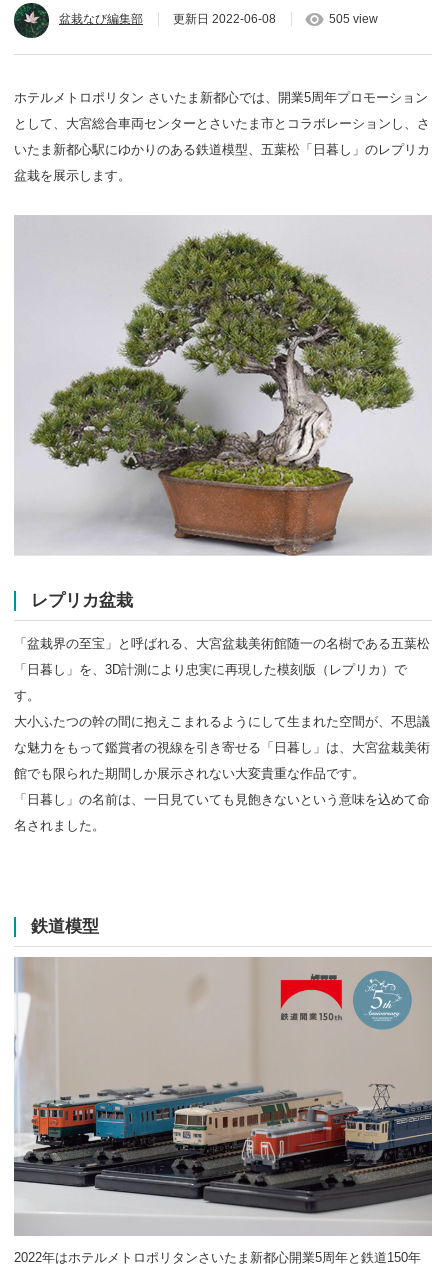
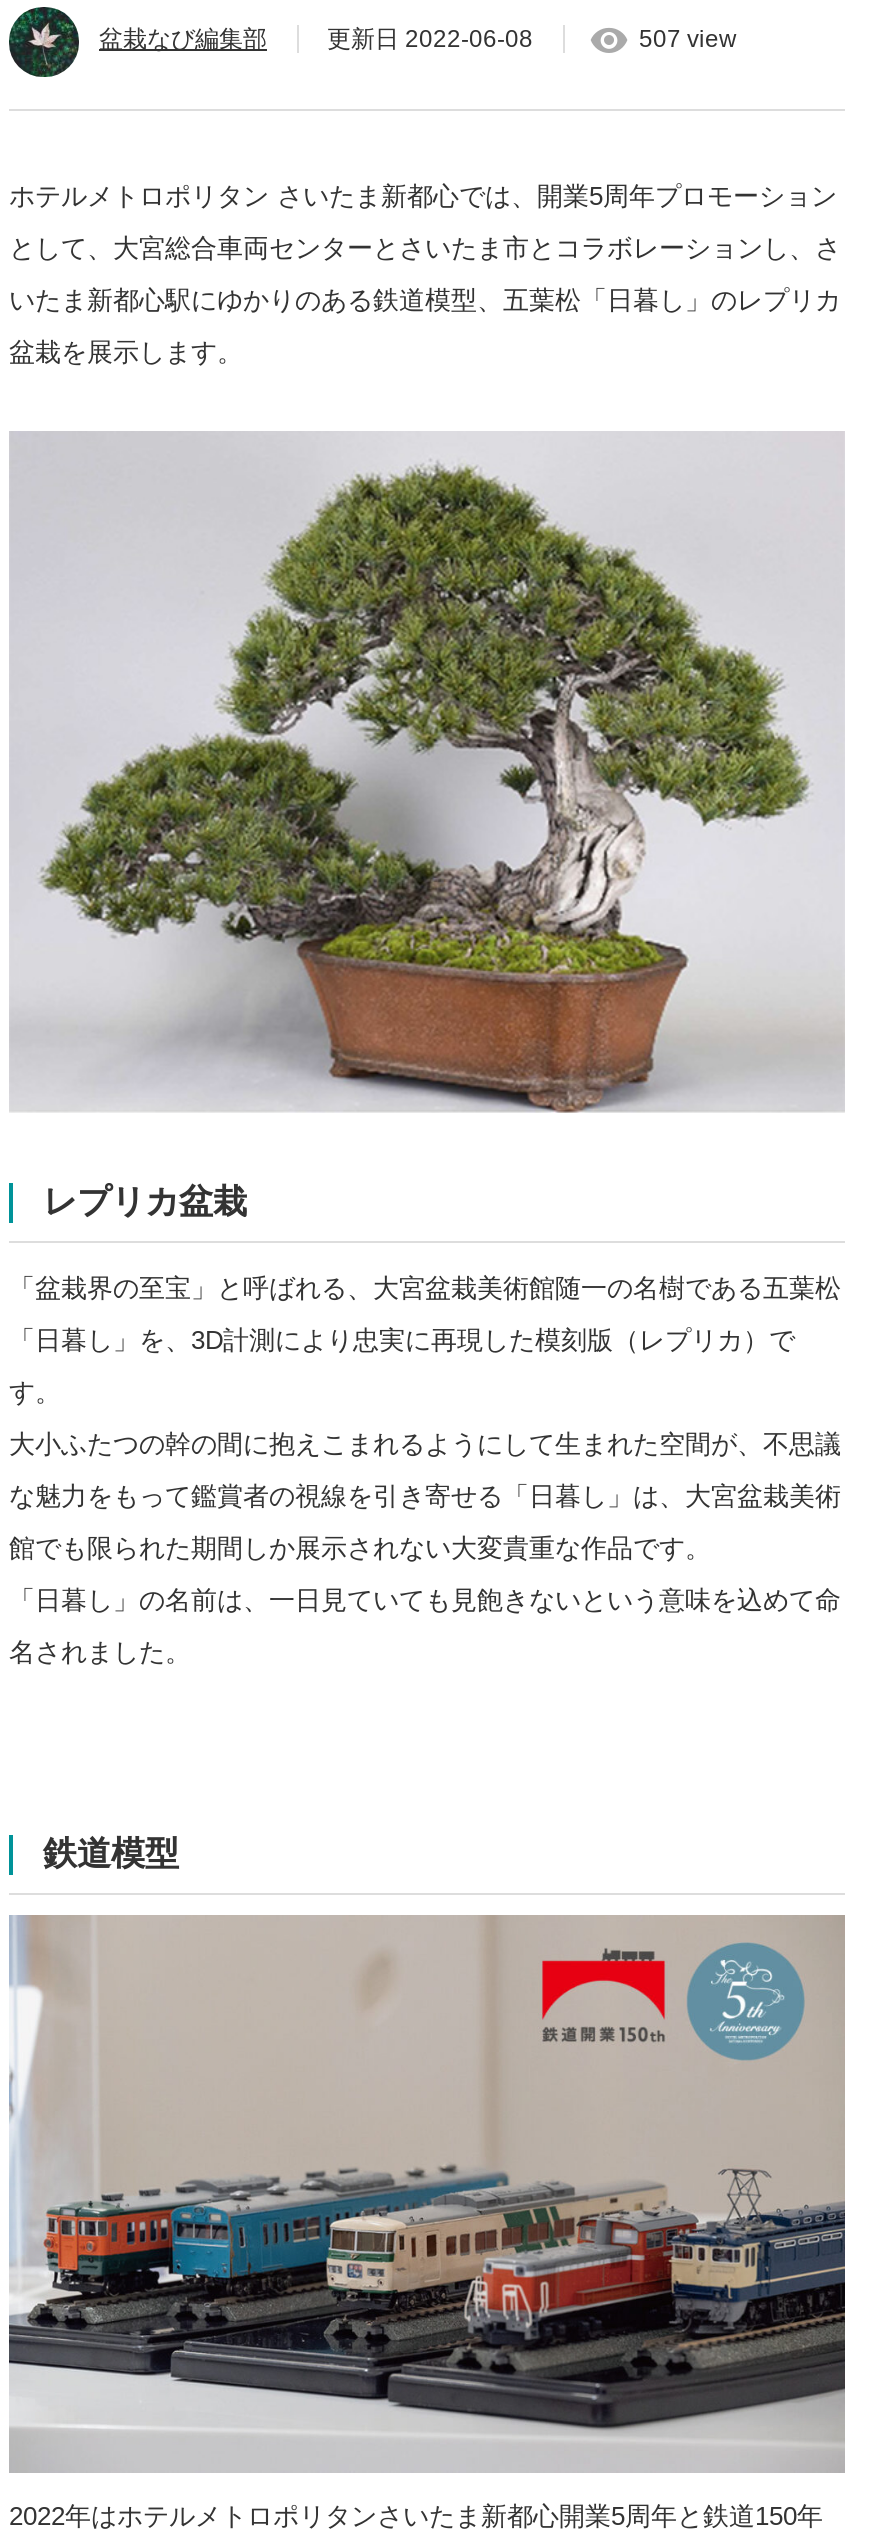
[329,12,378,26] 505 view -> [639,25,737,53] 507 view

